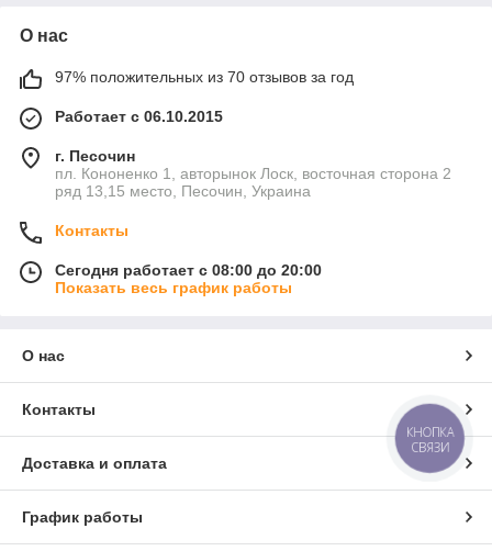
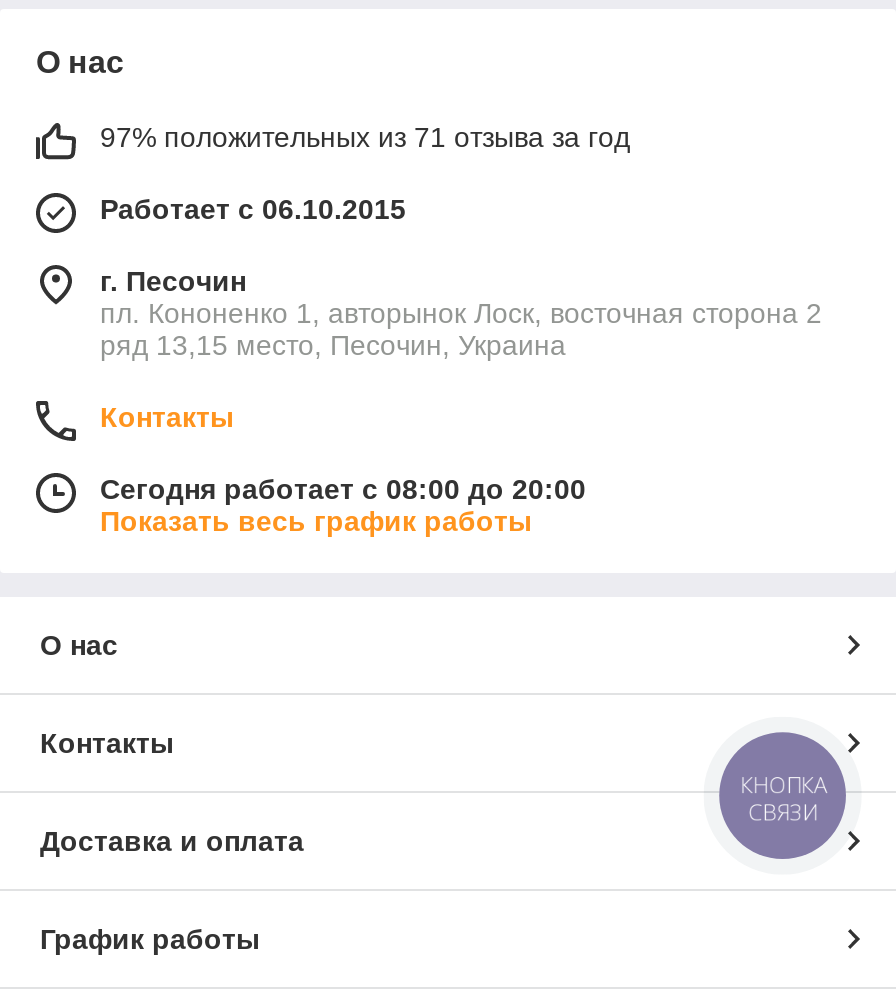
[55,68,354,86] 97% положительных из 70 отзывов за год -> [100,122,630,154] 97% положительных из 71 отзыва за год

